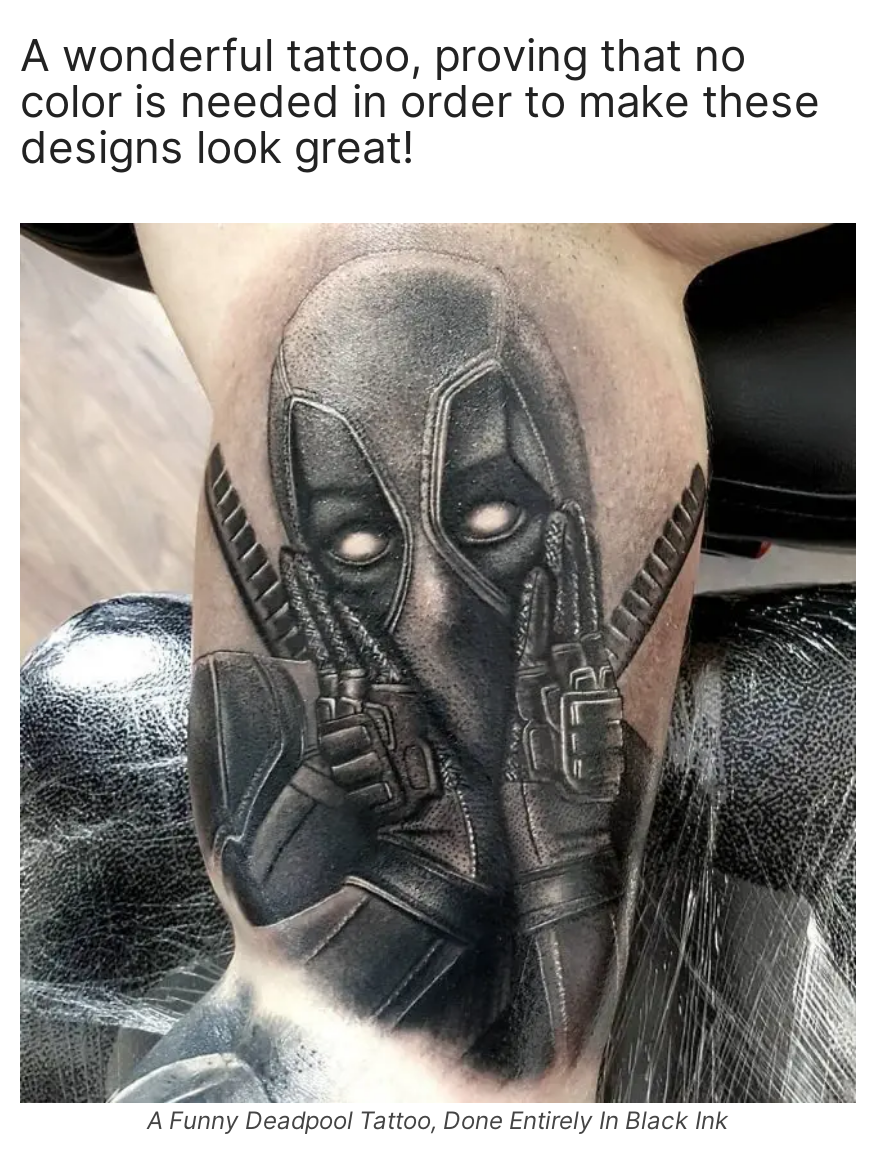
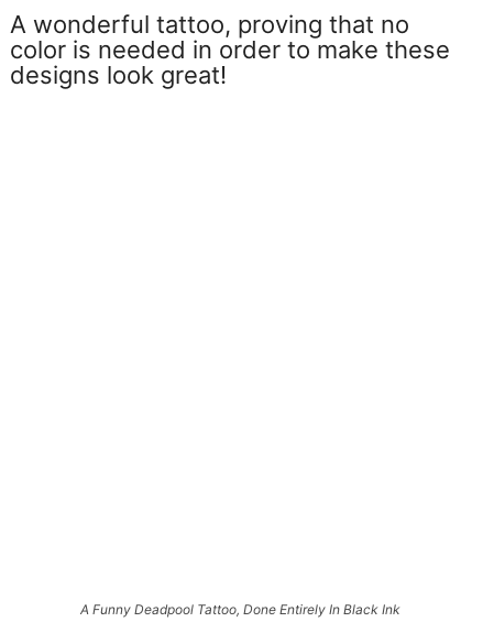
[18,220,858,1106] [image] -> none

